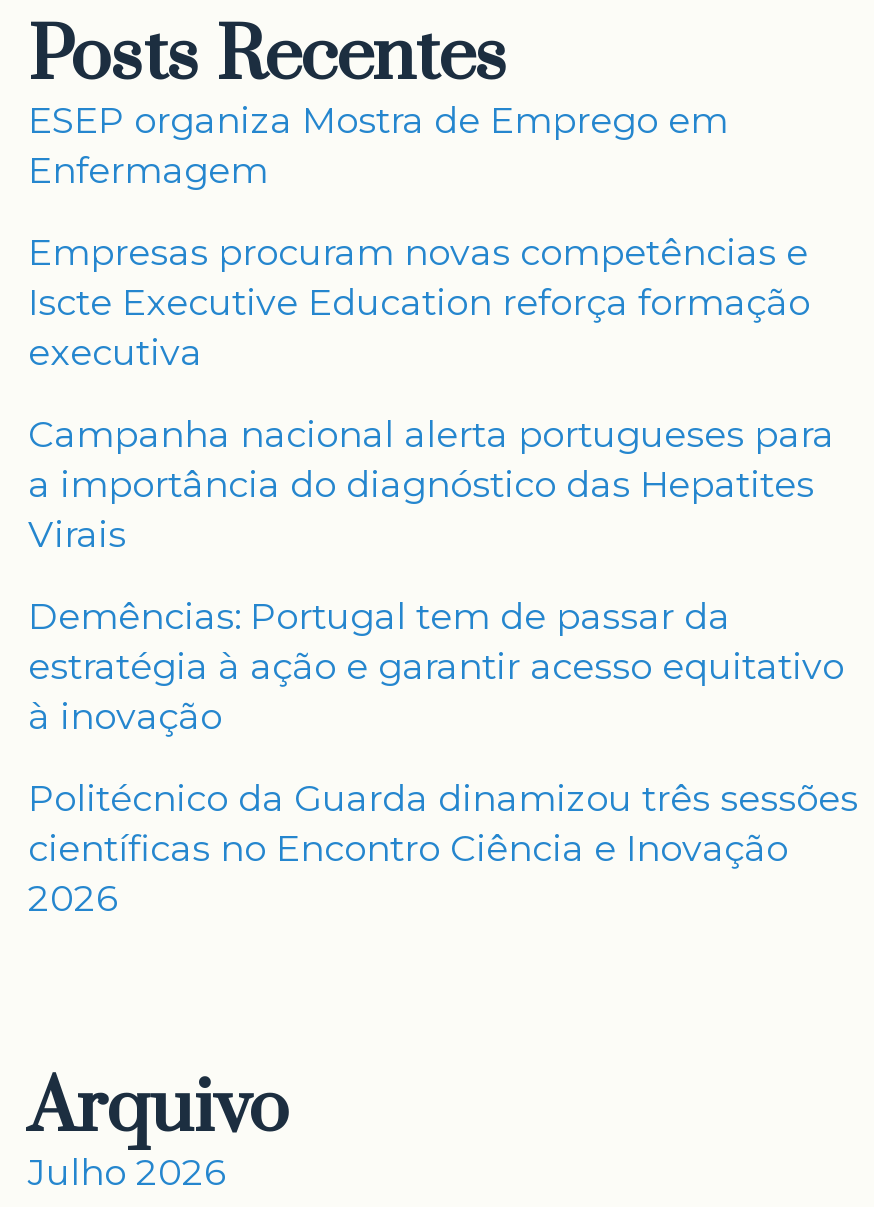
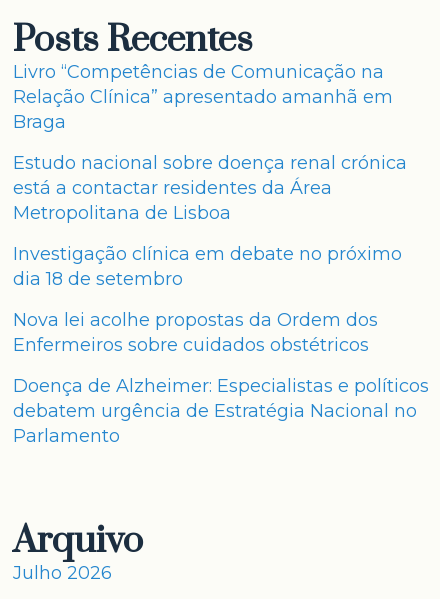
[28,99,728,193] ESEP organiza Mostra de Emprego em | Enfermagem -> [13,61,393,133] Livro “Competências de Comunicação na | Relação Clínica” apresentado amanhã em | Braga
[28,231,810,375] Empresas procuram novas competências e | Iscte Executive Education reforça formação | executiva -> [13,152,407,224] Estudo nacional sobre doença renal crónica | está a contactar residentes da Área | Metropolitana de Lisboa
[28,413,834,557] Campanha nacional alerta portugueses para | a importância do diagnóstico das Hepatites | Virais -> [13,243,402,290] Investigação clínica em debate no próximo | dia 18 de setembro
[28,595,844,739] Demências: Portugal tem de passar da | estratégia à ação e garantir acesso equitativo | à inovação -> [13,309,378,356] Nova lei acolhe propostas da Ordem dos | Enfermeiros sobre cuidados obstétricos
[28,777,858,921] Politécnico da Guarda dinamizou três sessões | científicas no Encontro Ciência e Inovação | 2026 -> [13,375,429,447] Doença de Alzheimer: Especialistas e políticos | debatem urgência de Estratégia Nacional no | Parlamento

